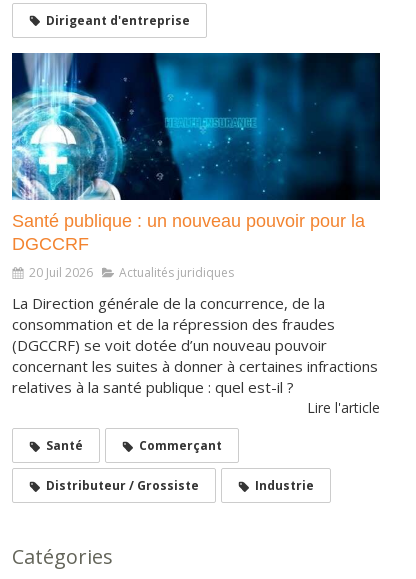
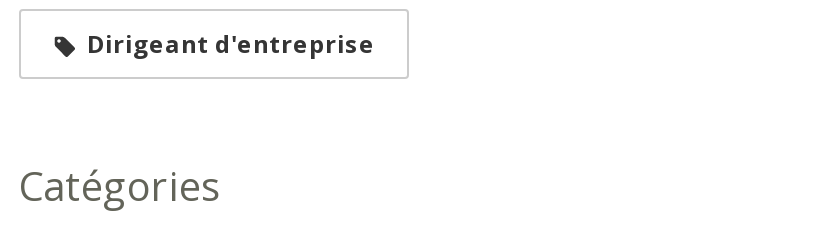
[11,52,381,494] [image] | Santé publique : un nouveau pouvoir pour la | DGCCRF | 20 Juil 2026 | Actualités juridiques | La Direction générale de la concurrence, de la | consommation et de la répression des fraudes | (DGCCRF) se voit dotée d’un nouveau pouvoir | concernant les suites à donner à certaines infractions | relatives à la santé publique : quel est-il ? | Lire l'article | Santé | Commerçant | Distributeur / Grossiste | Industrie -> none

